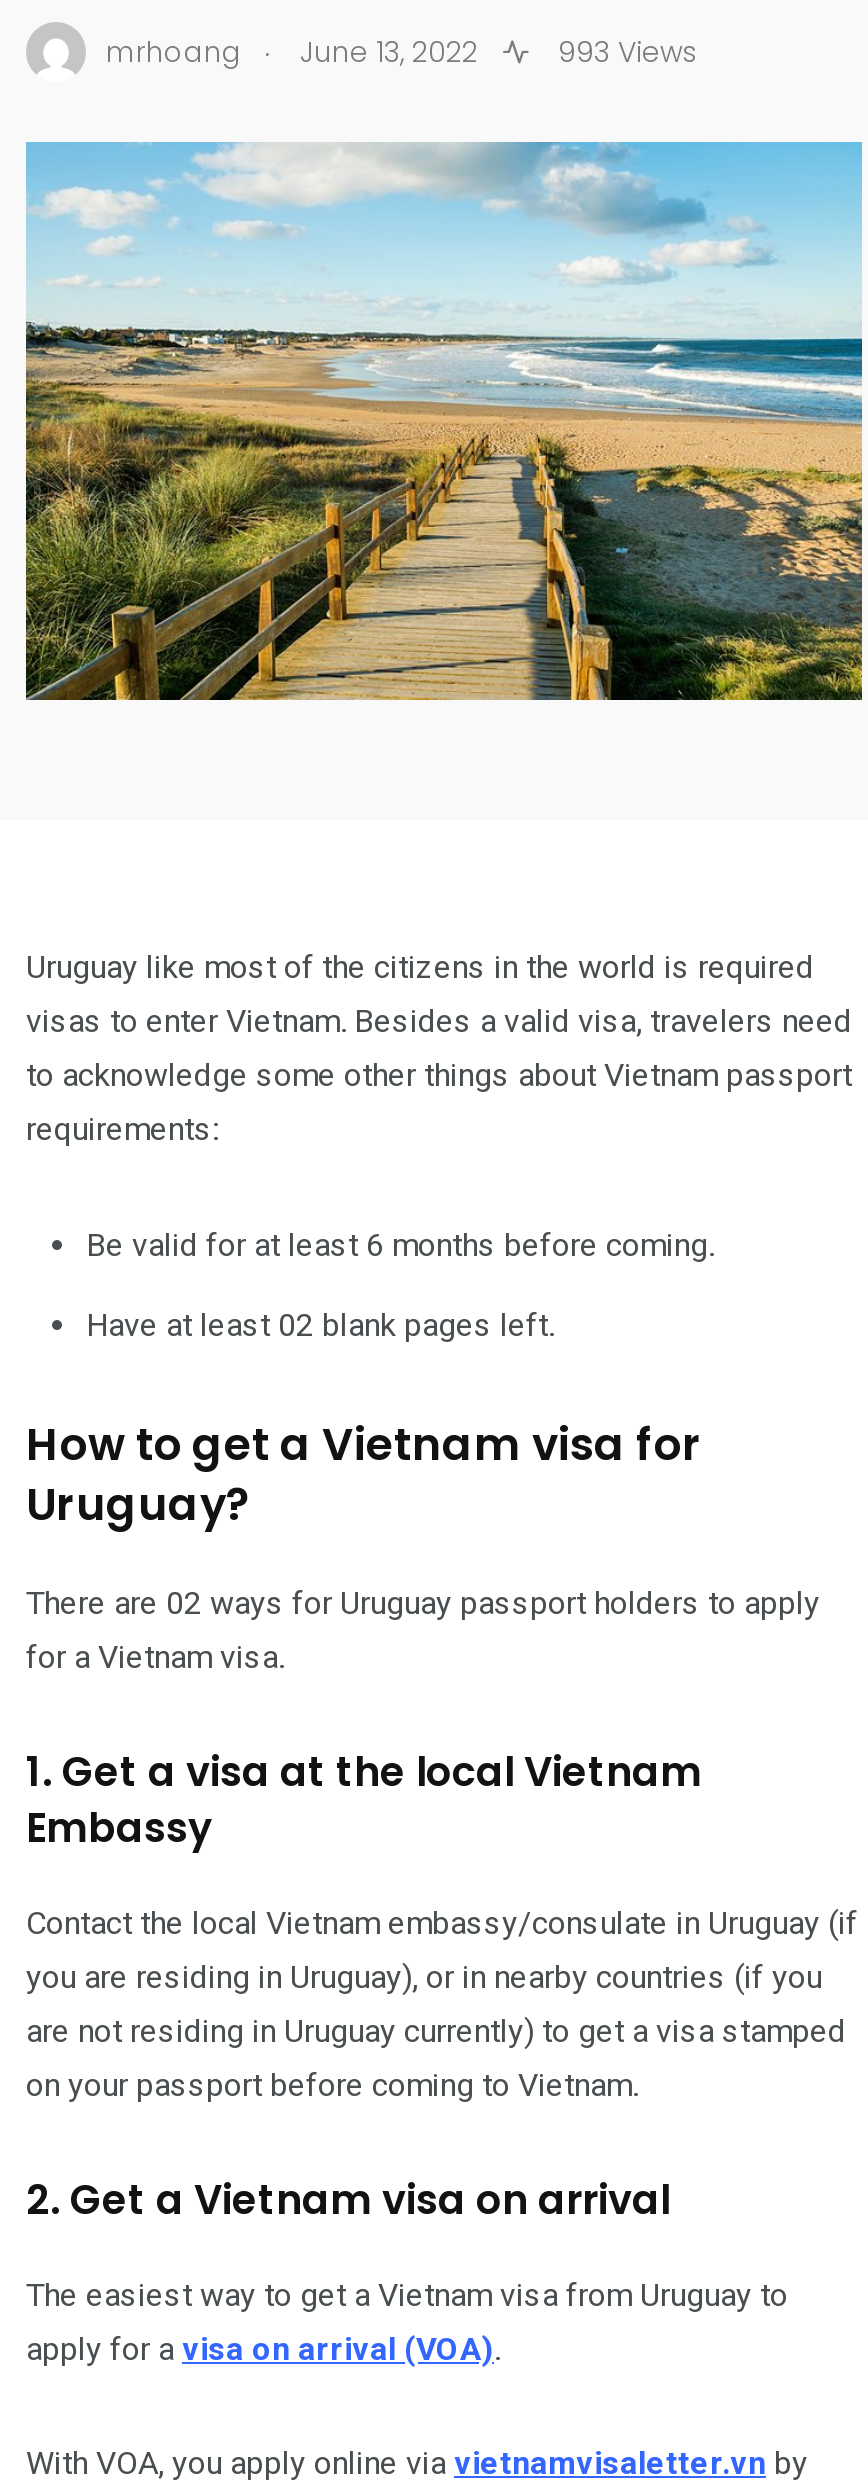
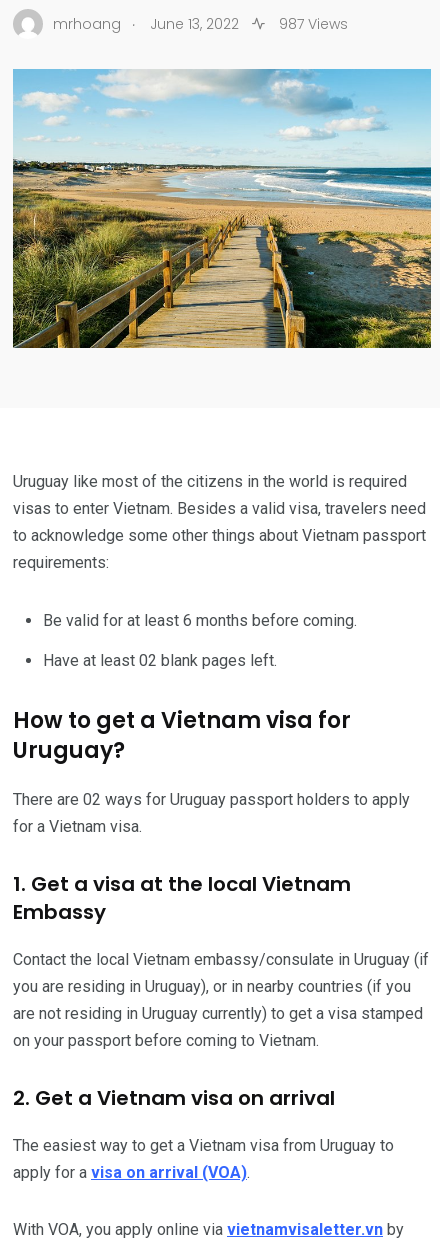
[106,25,698,71] mrhoang . June 13, 2022 993 Views -> [53,10,348,33] mrhoang . June 13, 2022 987 Views

